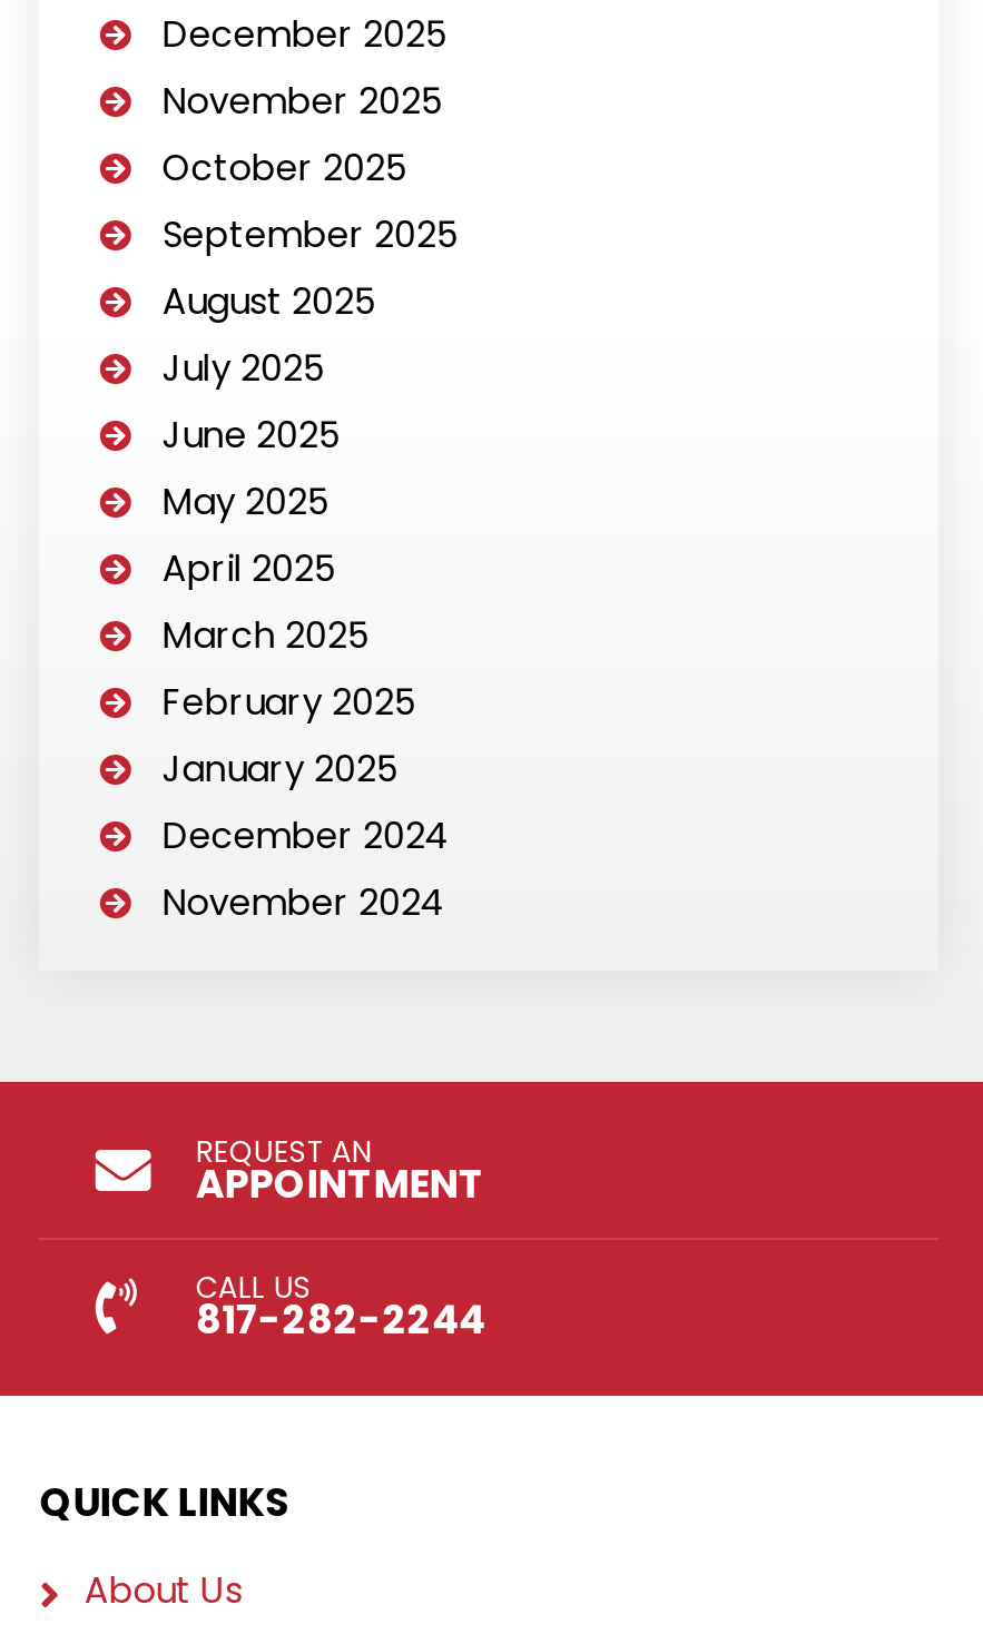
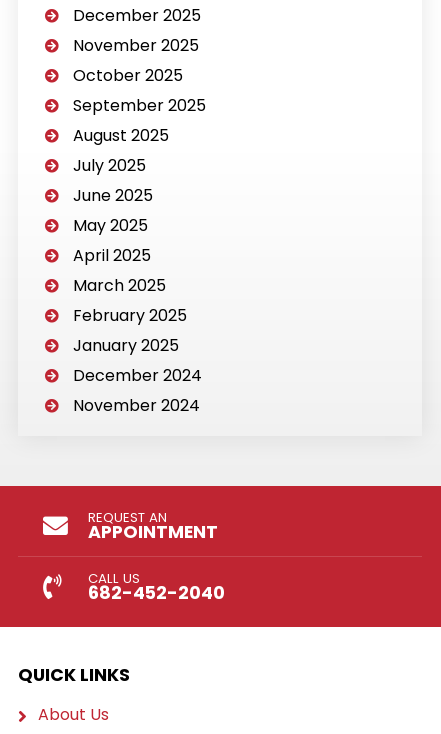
[196,1294,485,1347] 817-282-2244 -> [88,581,225,605] 682-452-2040

